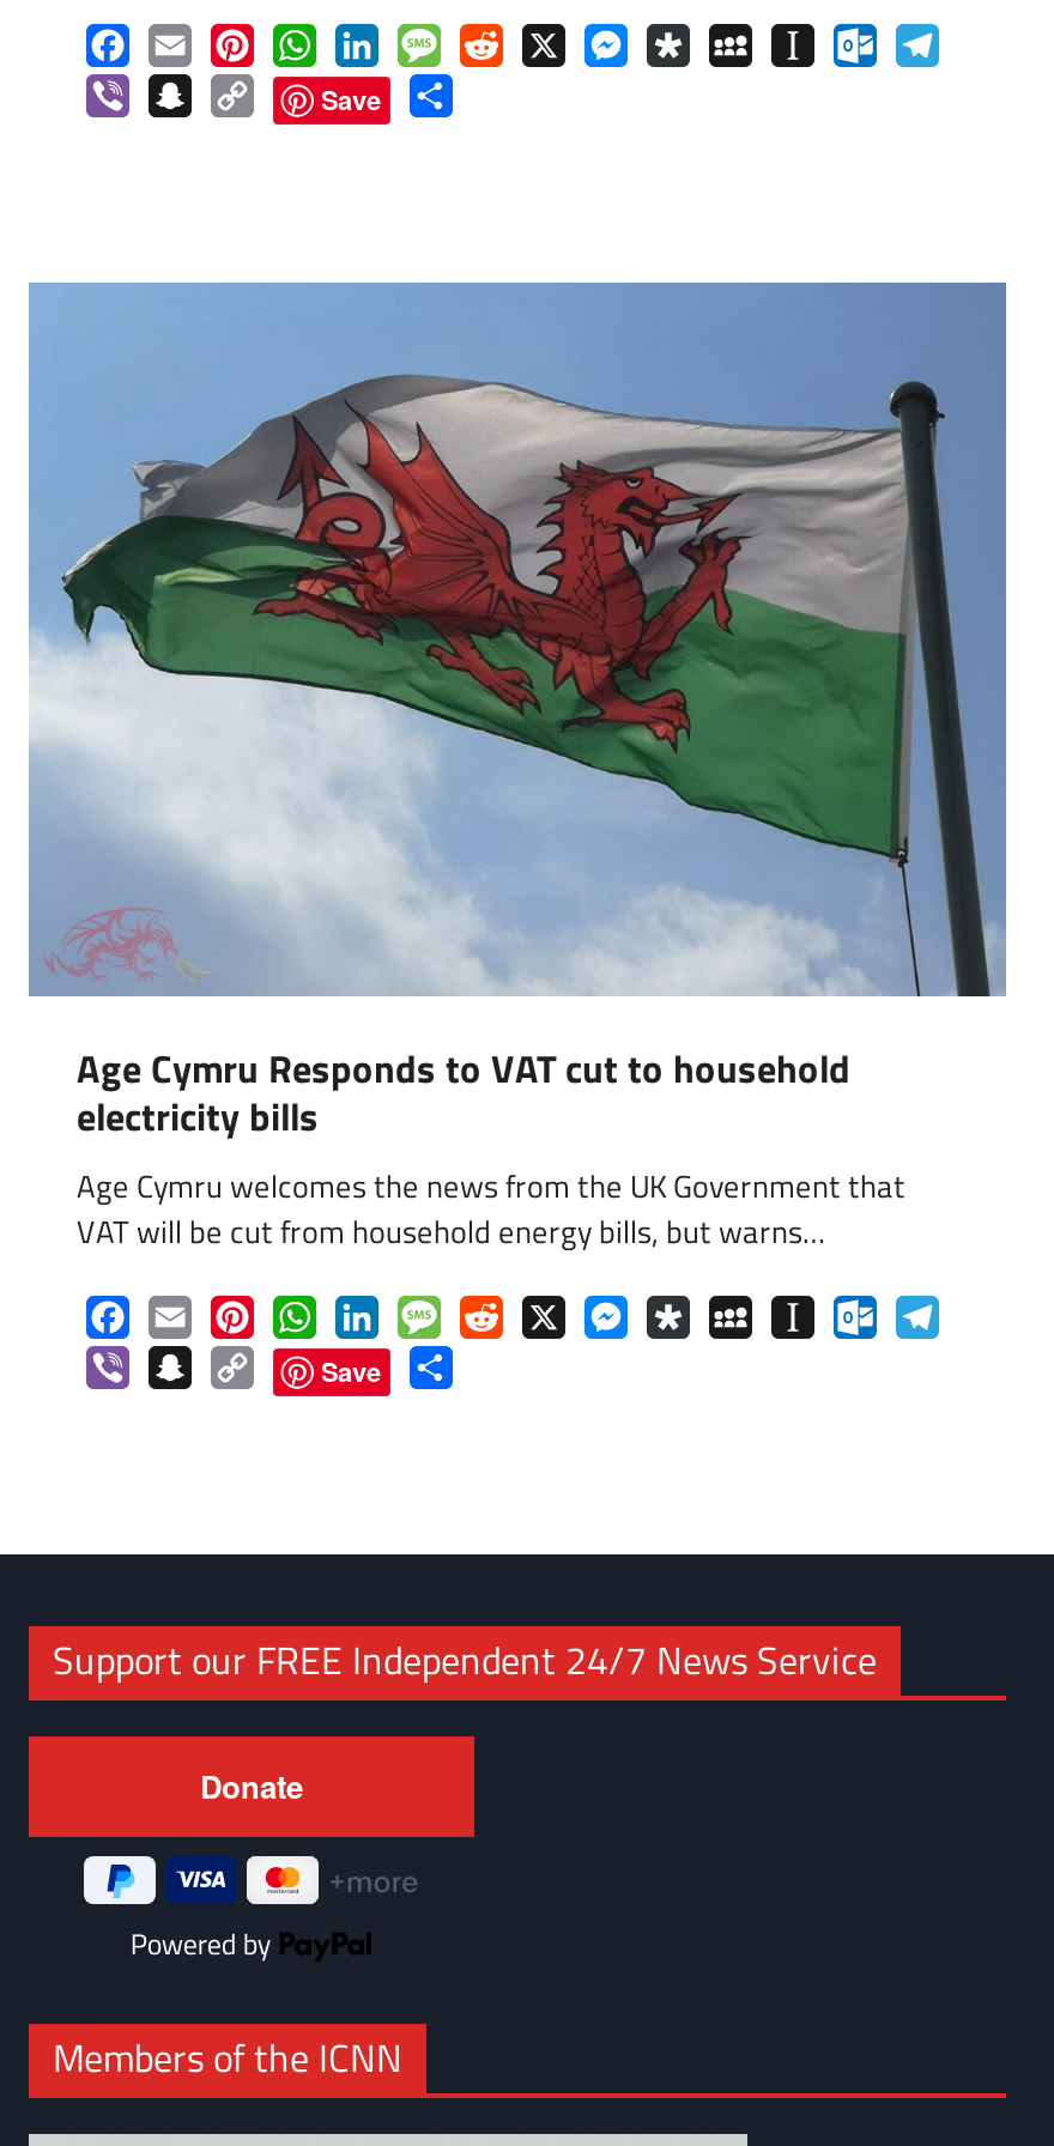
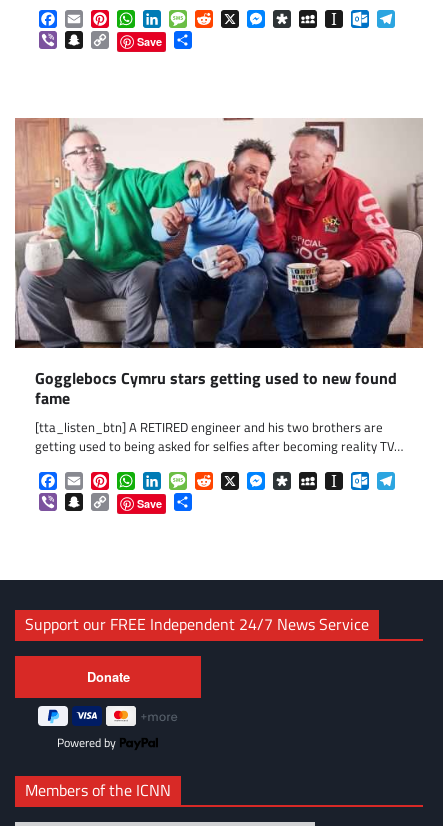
[26,280,1008,1256] [image] | Age Cymru Responds to VAT cut to household | electricity bills | Age Cymru welcomes the news from the UK Government that | VAT will be cut from household energy bills, but warns… -> [14,117,424,456] [image] | Gogglebocs Cymru stars getting used to new found | fame | [tta_listen_btn] A RETIRED engineer and his two brothers are | getting used to being asked for selfies after becoming reality TV…

